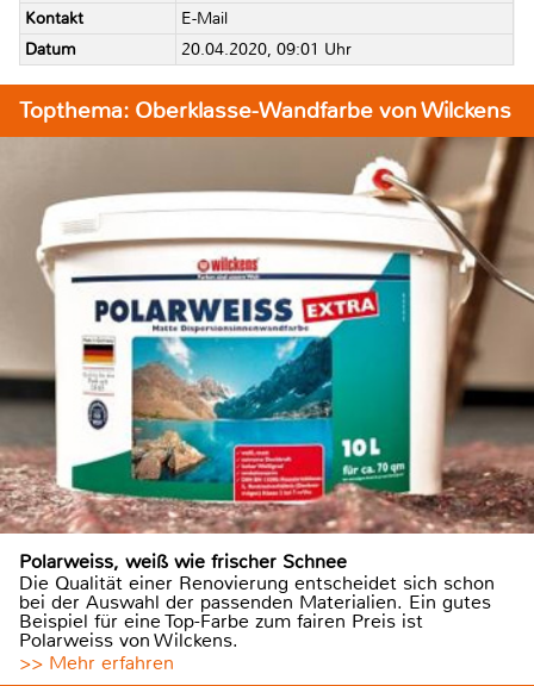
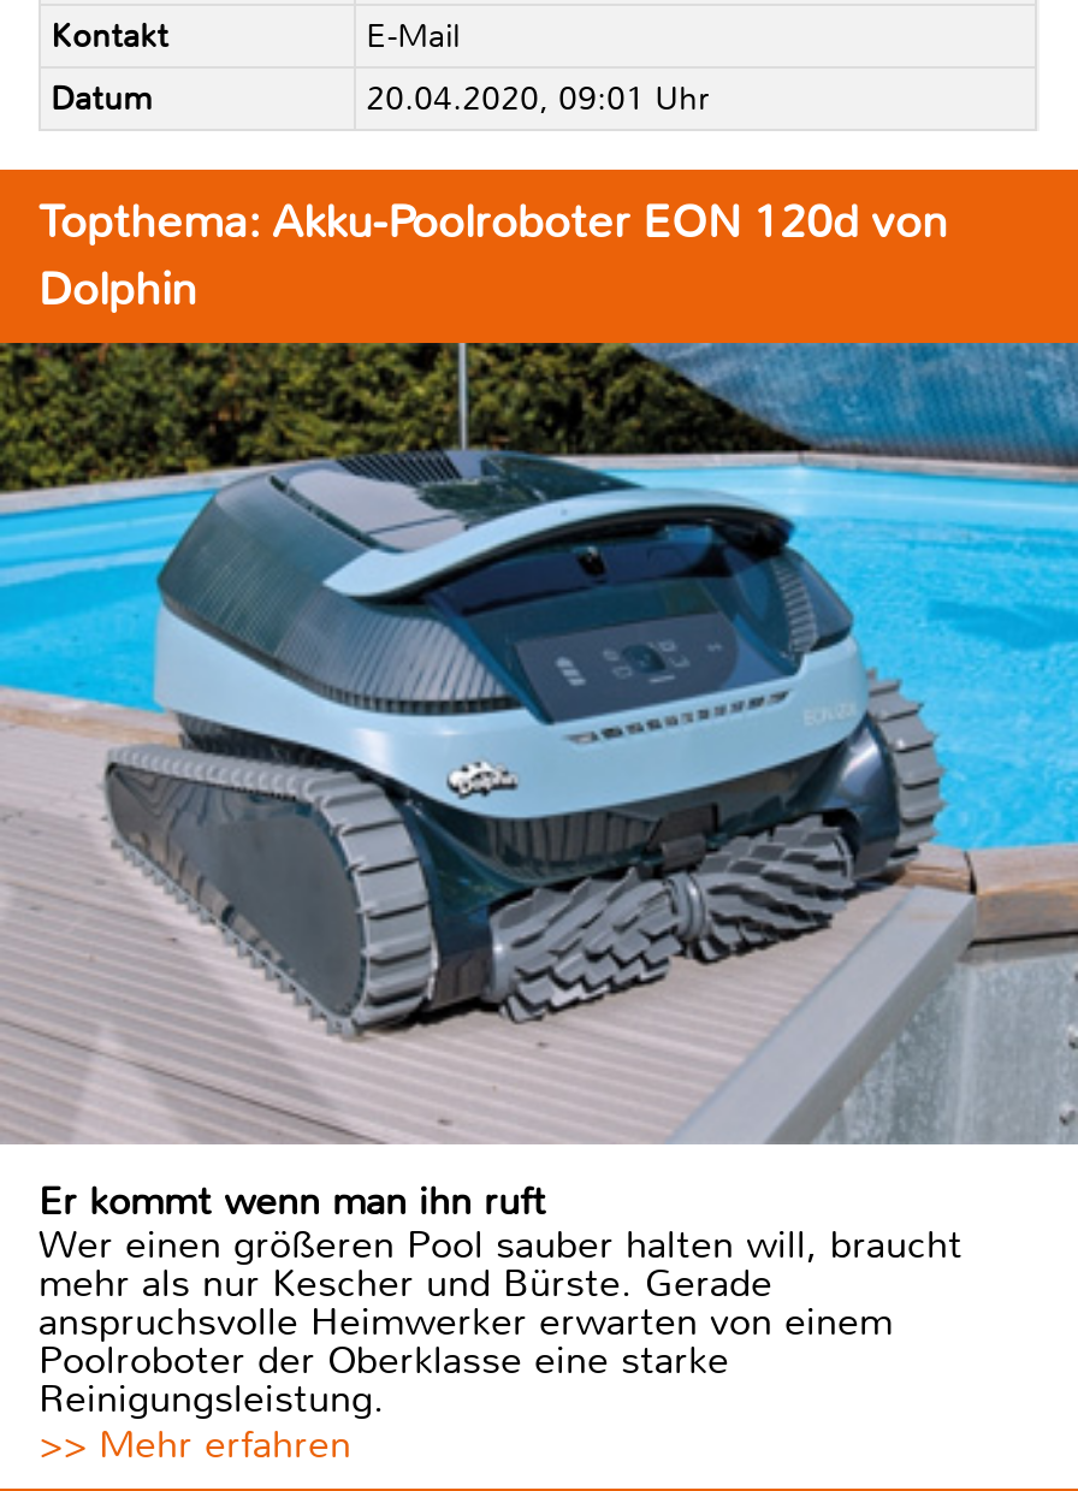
[19,95,511,125] Topthema: Oberklasse-Wandfarbe von Wilckens -> [38,191,948,319] Topthema: Akku-Poolroboter EON 120d von | Dolphin
[4,136,530,652] [image] | Polarweiss, weiß wie frischer Schnee | Die Qualität einer Renovierung entscheidet sich schon | bei der Auswahl der passenden Materialien. Ein gutes | Beispiel für eine Top-Farbe zum fairen Preis ist | Polarweiss von Wilckens. -> [7,341,1071,1423] [image] | Er kommt wenn man ihn ruft | Wer einen größeren Pool sauber halten will, braucht | mehr als nur Kescher und Bürste. Gerade | anspruchsvolle Heimwerker erwarten von einem | Poolroboter der Oberklasse eine starke | Reinigungsleistung.

